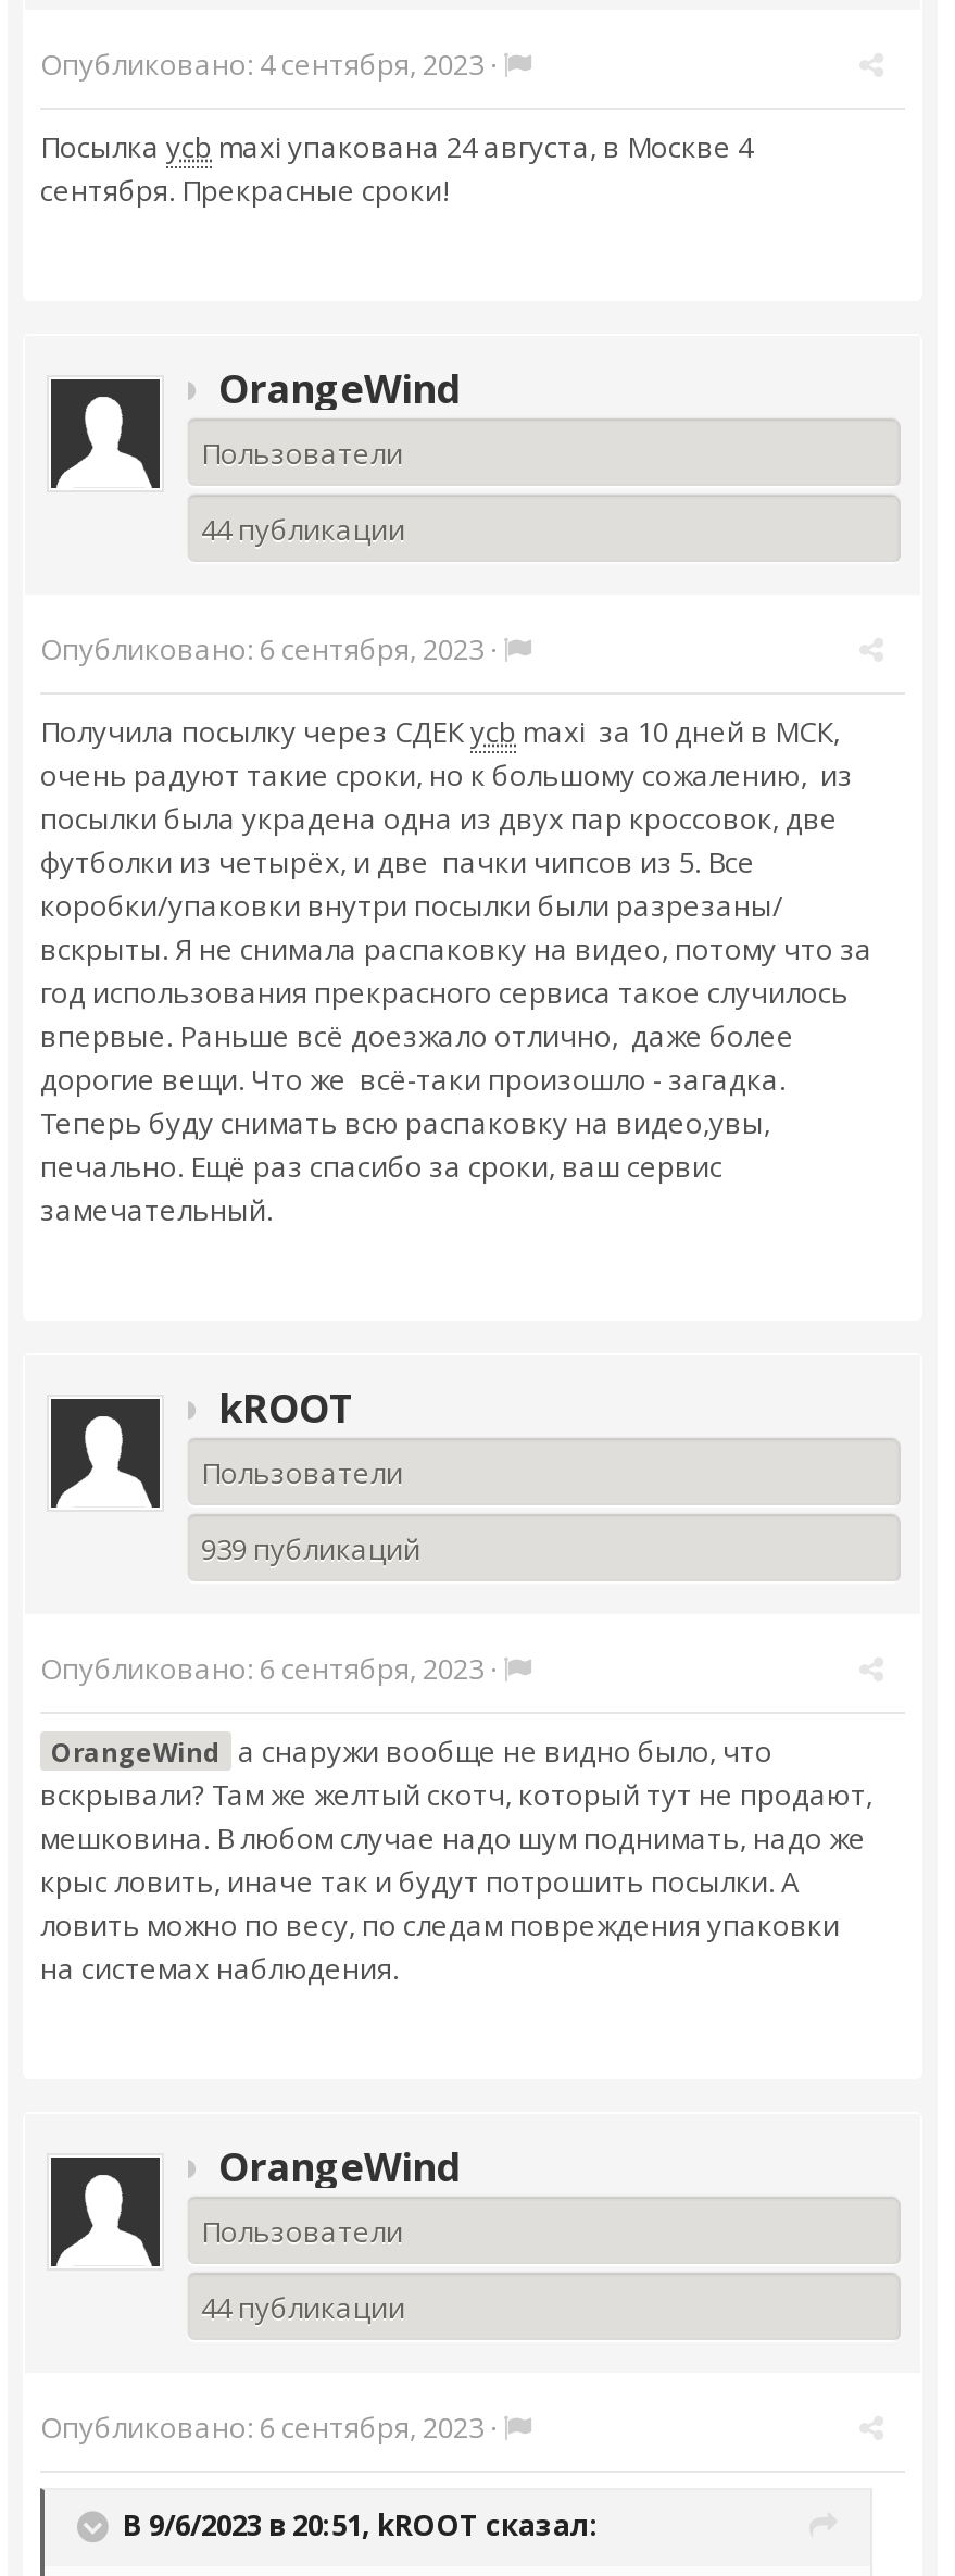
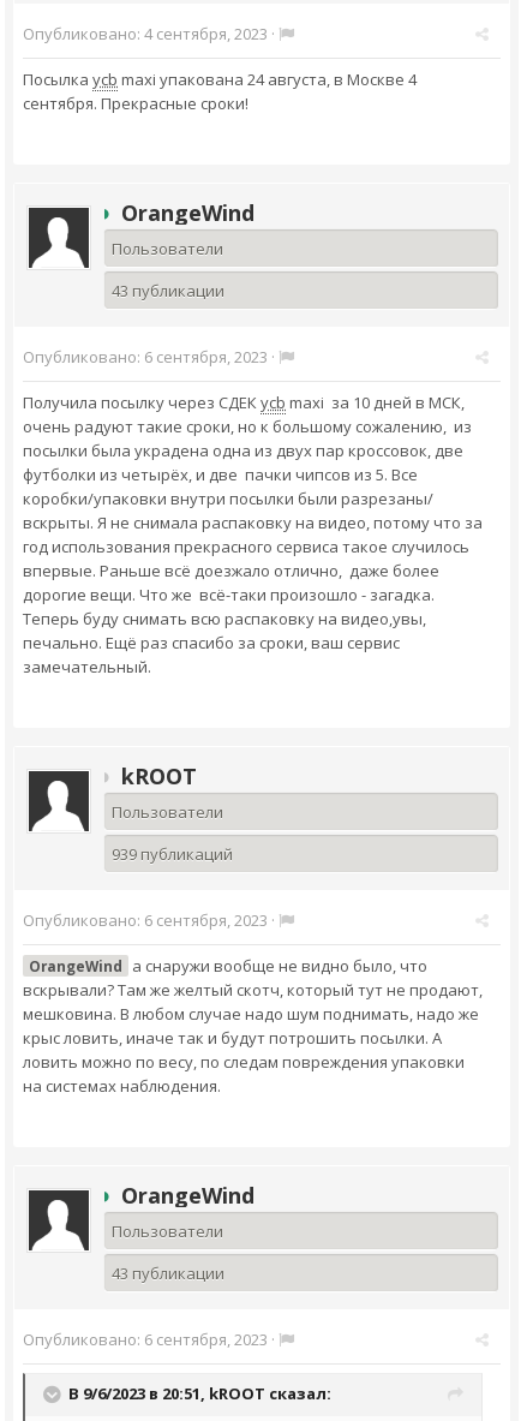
[201,510,405,549] 44 публикации -> [112,280,224,301] 43 публикации
[201,2288,405,2327] 44 публикации -> [112,1262,224,1284] 43 публикации

